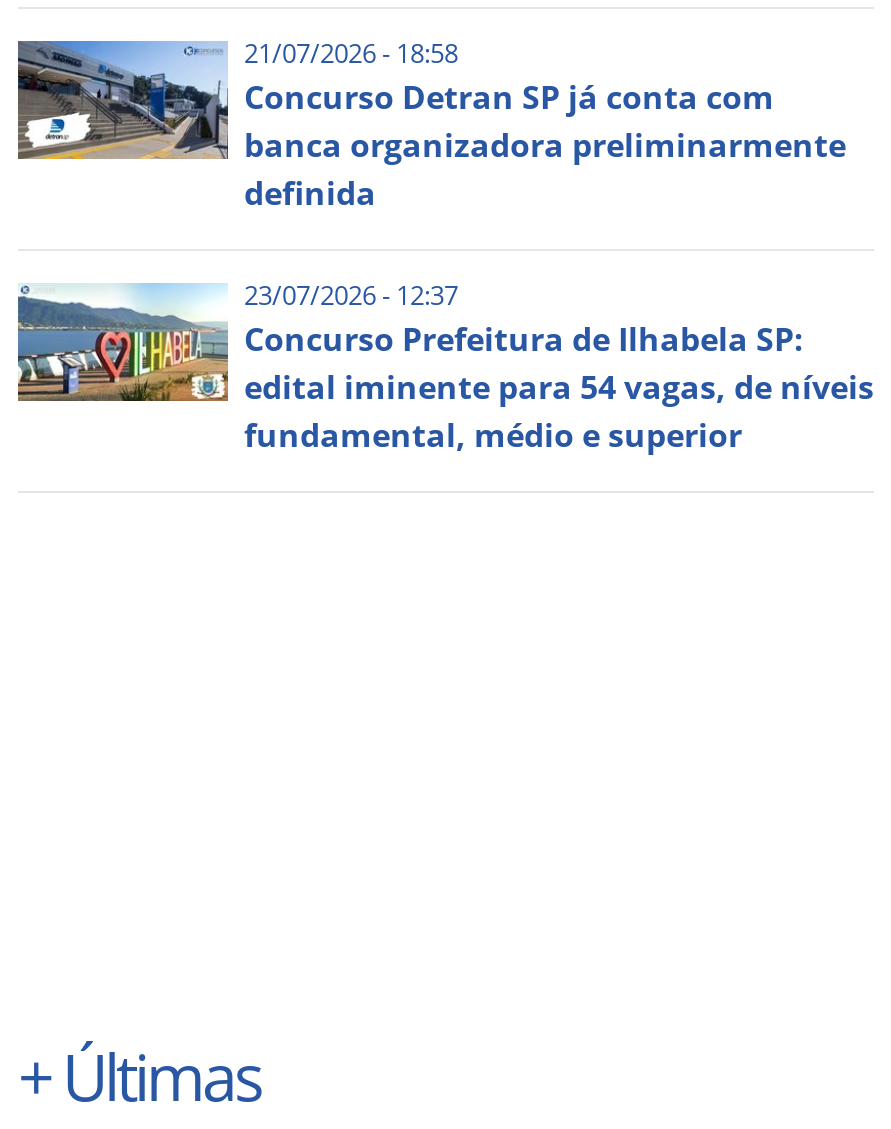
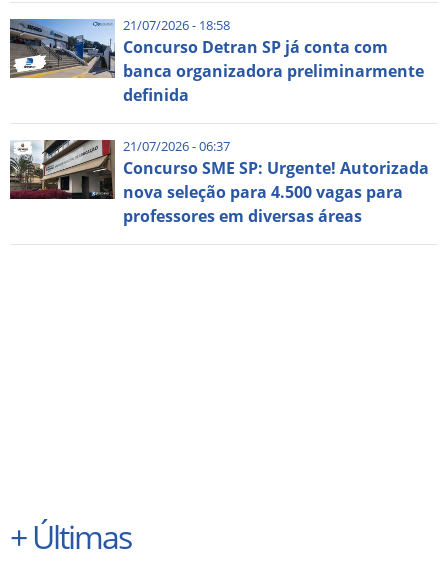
[16,277,874,457] [image] | 23/07/2026 - 12:37 | Concurso Prefeitura de Ilhabela SP: | edital iminente para 54 vagas, de níveis | fundamental, médio e superior -> [9,137,429,227] [image] | 21/07/2026 - 06:37 | Concurso SME SP: Urgente! Autorizada | nova seleção para 4.500 vagas para | professores em diversas áreas

